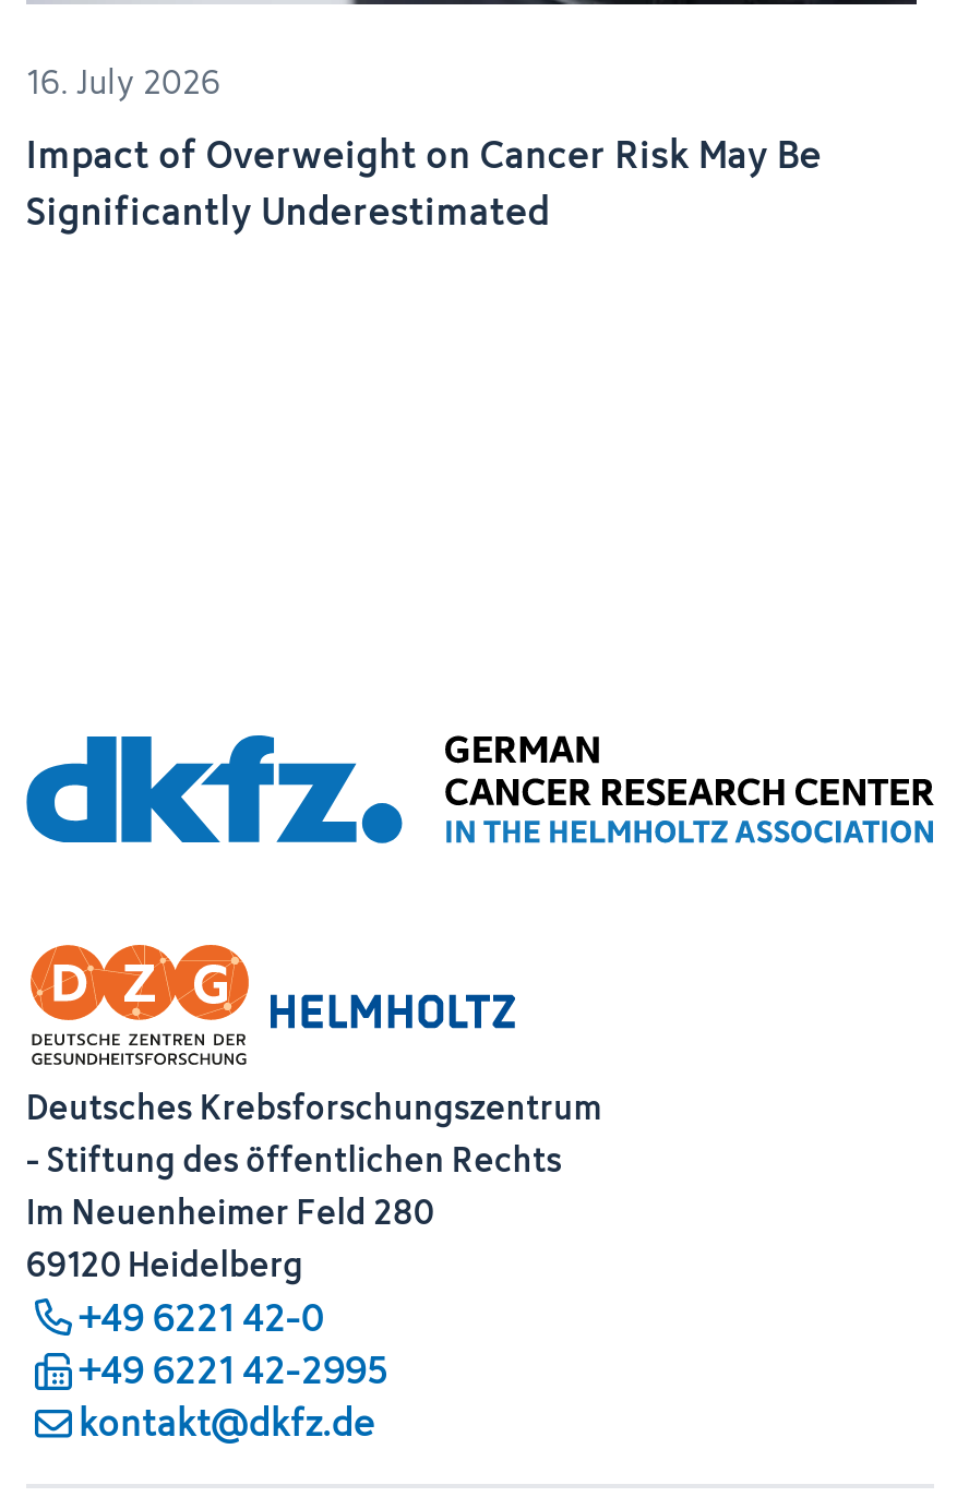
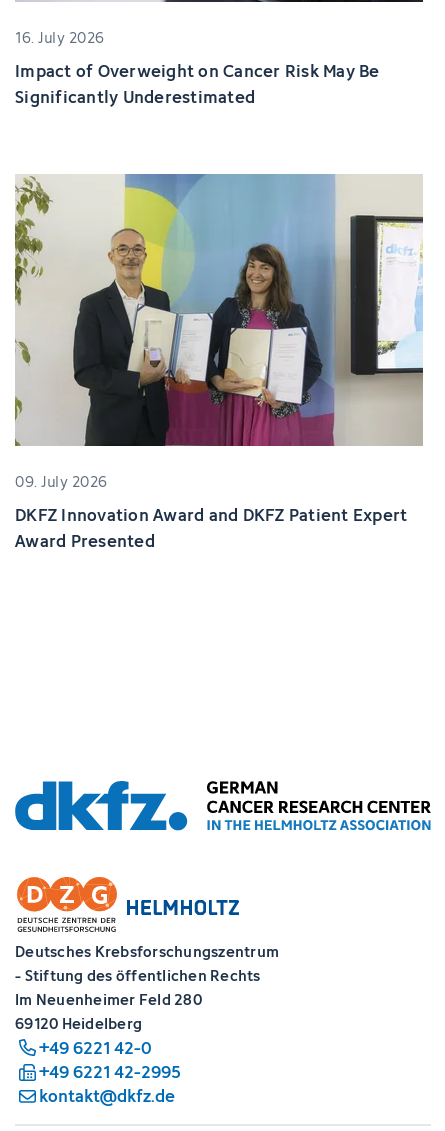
none -> [14,173,423,554] [image] | 09. July 2026 | DKFZ Innovation Award and DKFZ Patient Expert | Award Presented

